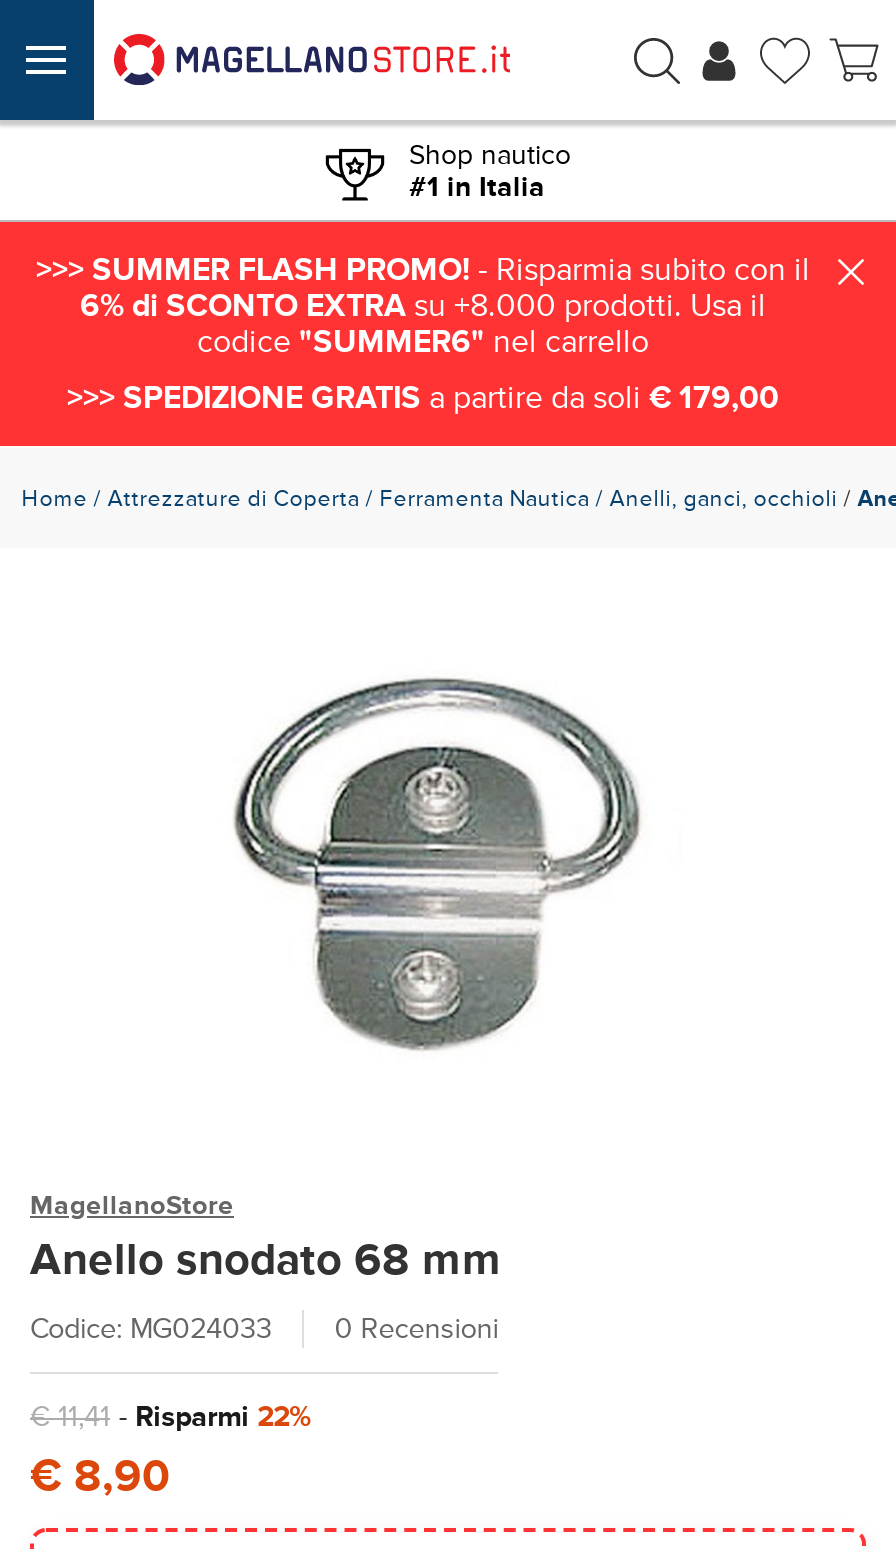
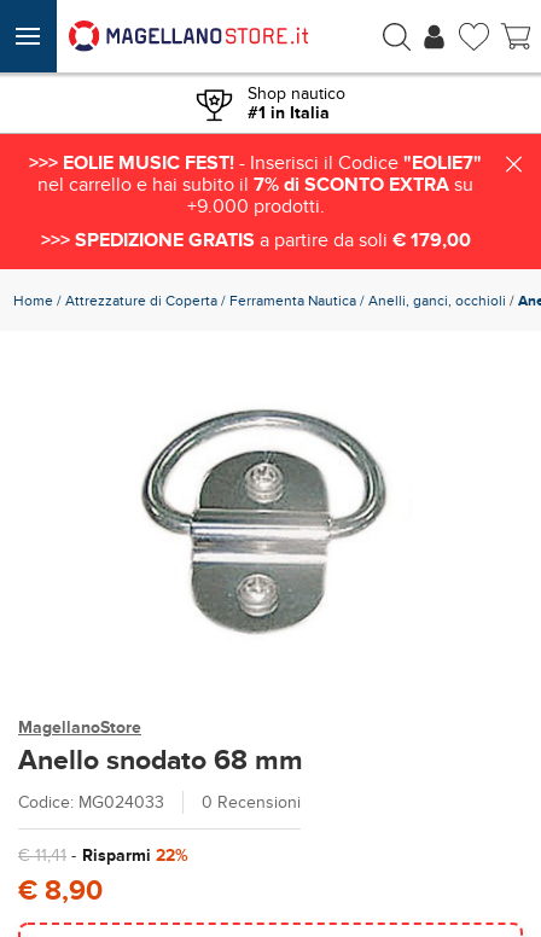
[36,250,810,362] >>> SUMMER FLASH PROMO! - Risparmia subito con il | 6% di SCONTO EXTRA su +8.000 prodotti. Usa il | codice "SUMMER6" nel carrello -> [29,151,482,219] >>> EOLIE MUSIC FEST! - Inserisci il Codice "EOLIE7" | nel carrello e hai subito il 7% di SCONTO EXTRA su | +9.000 prodotti.

